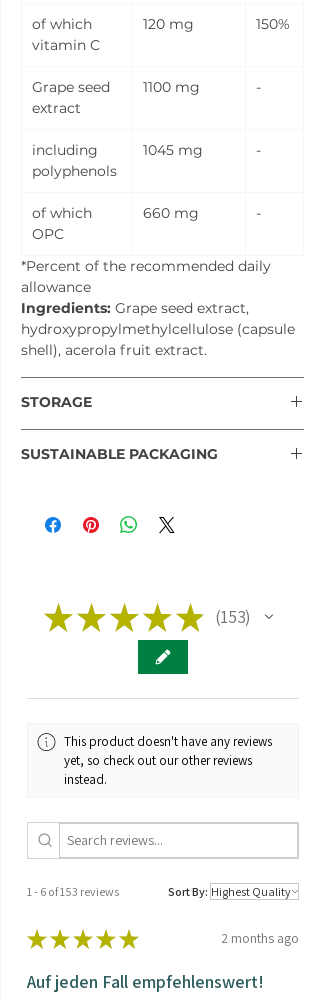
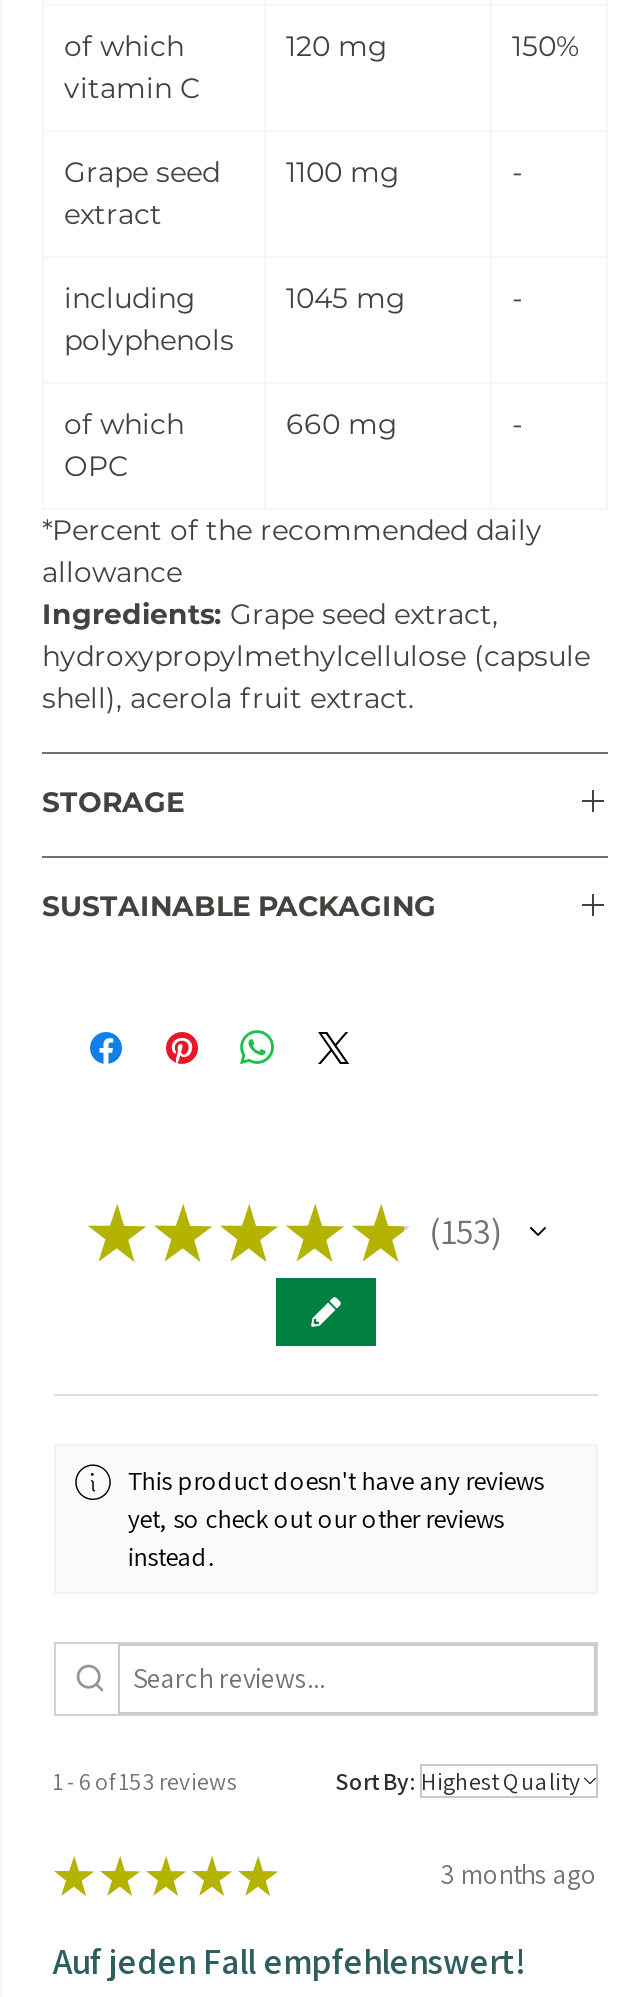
[220,929,298,947] 2 months ago -> [441,1857,597,1893] 3 months ago

